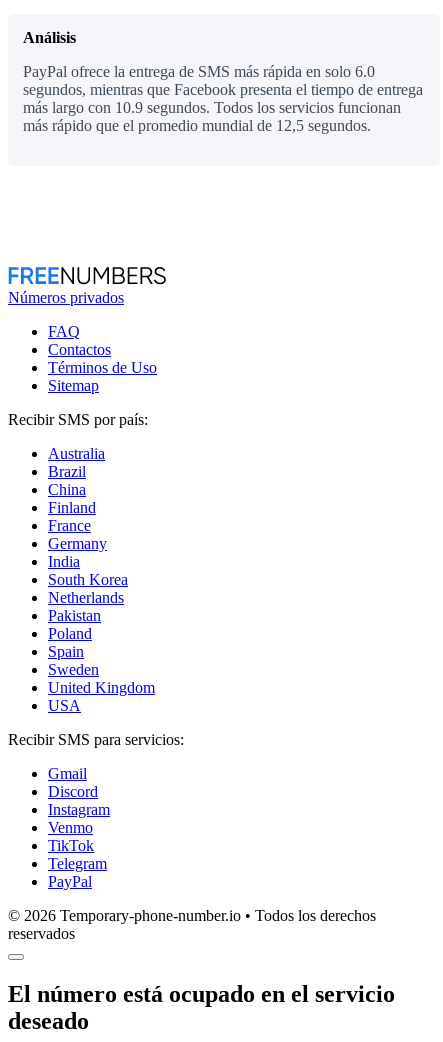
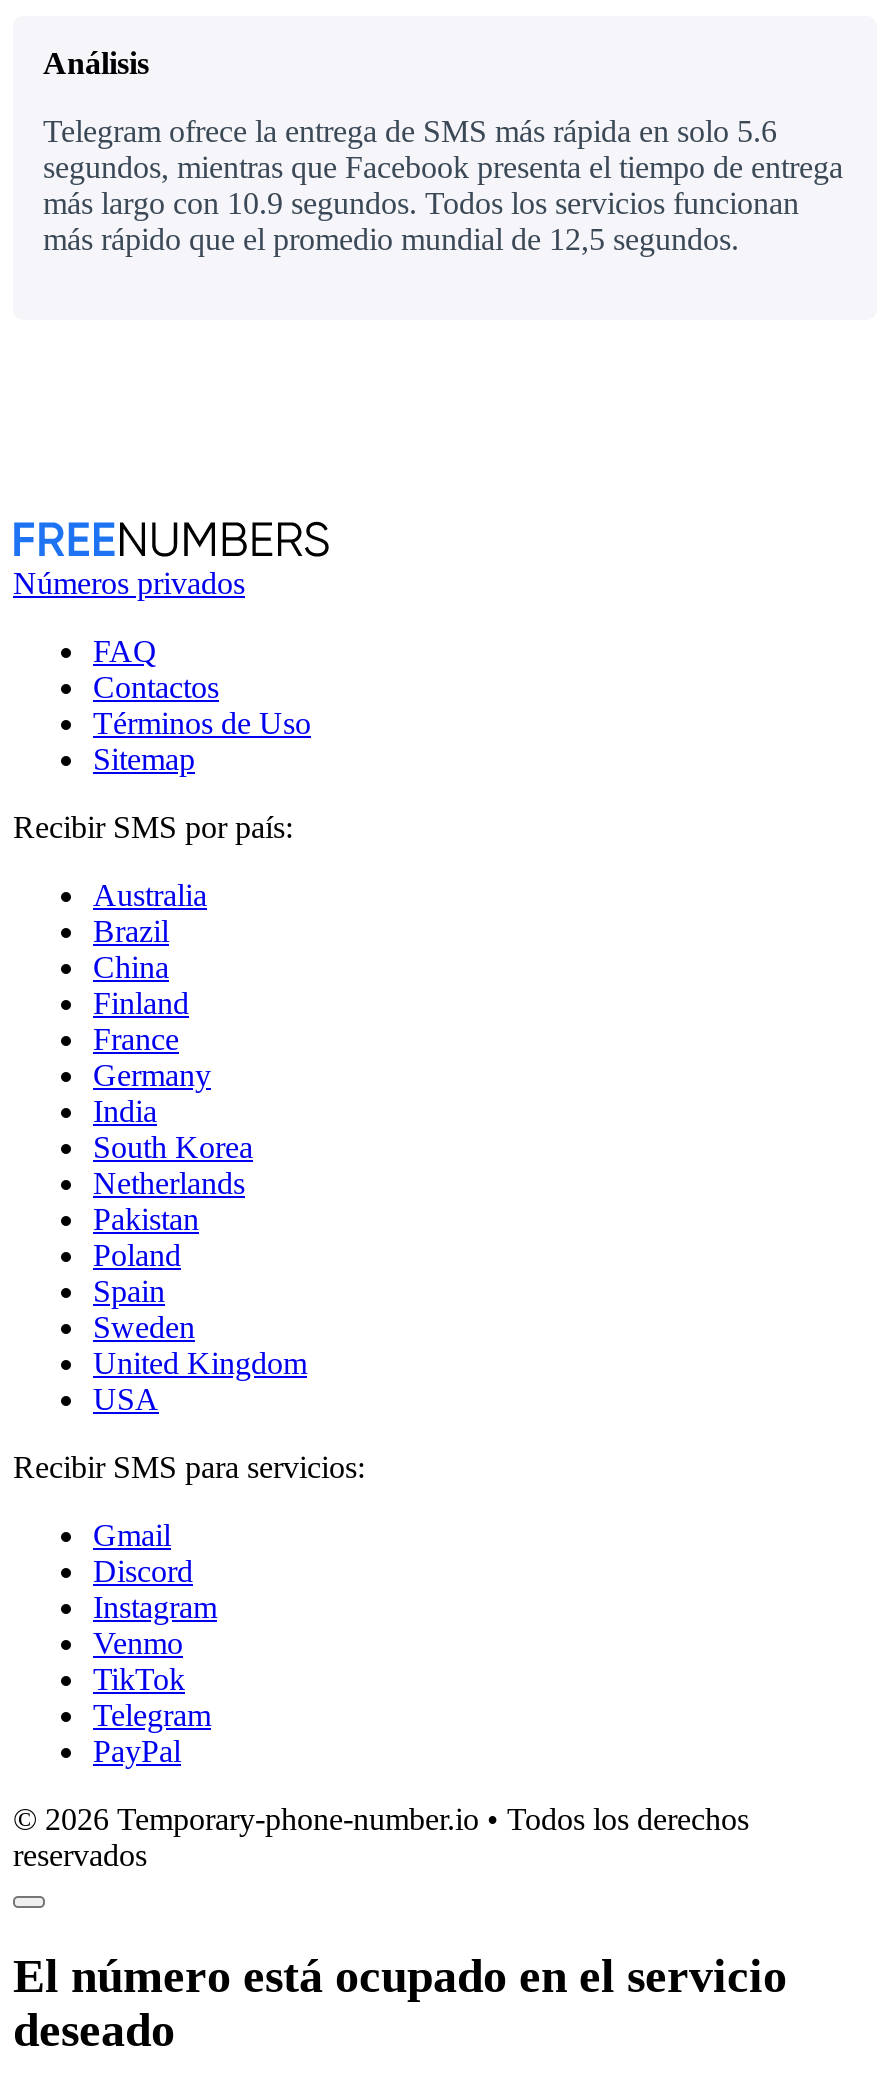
[23,63,375,80] PayPal ofrece la entrega de SMS más rápida en solo 6.0 -> [43,114,777,148] Telegram ofrece la entrega de SMS más rápida en solo 5.6

